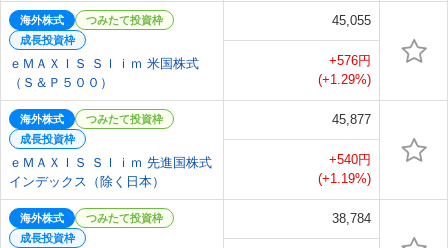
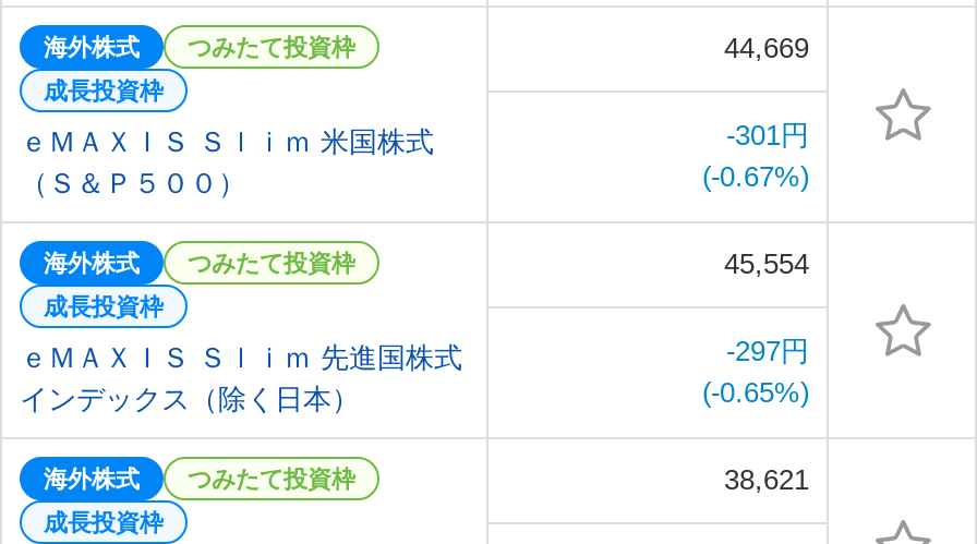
[332,13,371,28] 45,055 -> [724,31,809,64] 44,669
[329,53,371,68] +576円 -> [726,119,809,151] -301円
[318,72,371,87] (+1.29%) -> [702,160,809,193] (-0.67%)
[332,112,371,127] 45,877 -> [724,247,809,280] 45,554
[329,152,371,167] +540円 -> [726,334,809,367] -297円
[318,171,371,186] (+1.19%) -> [702,376,809,409] (-0.65%)
[332,211,371,226] 38,784 -> [724,463,809,496] 38,621

